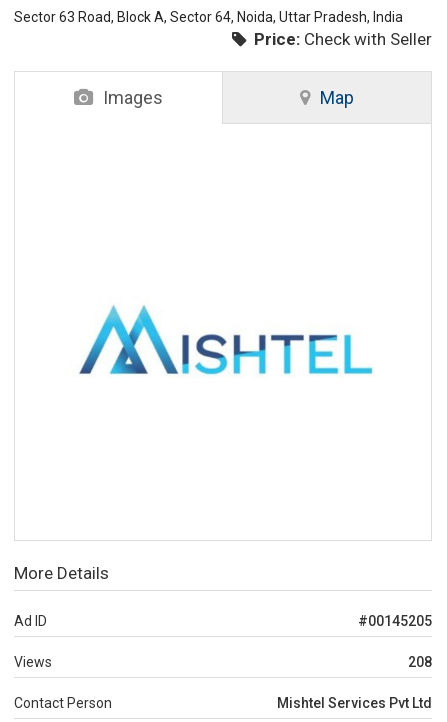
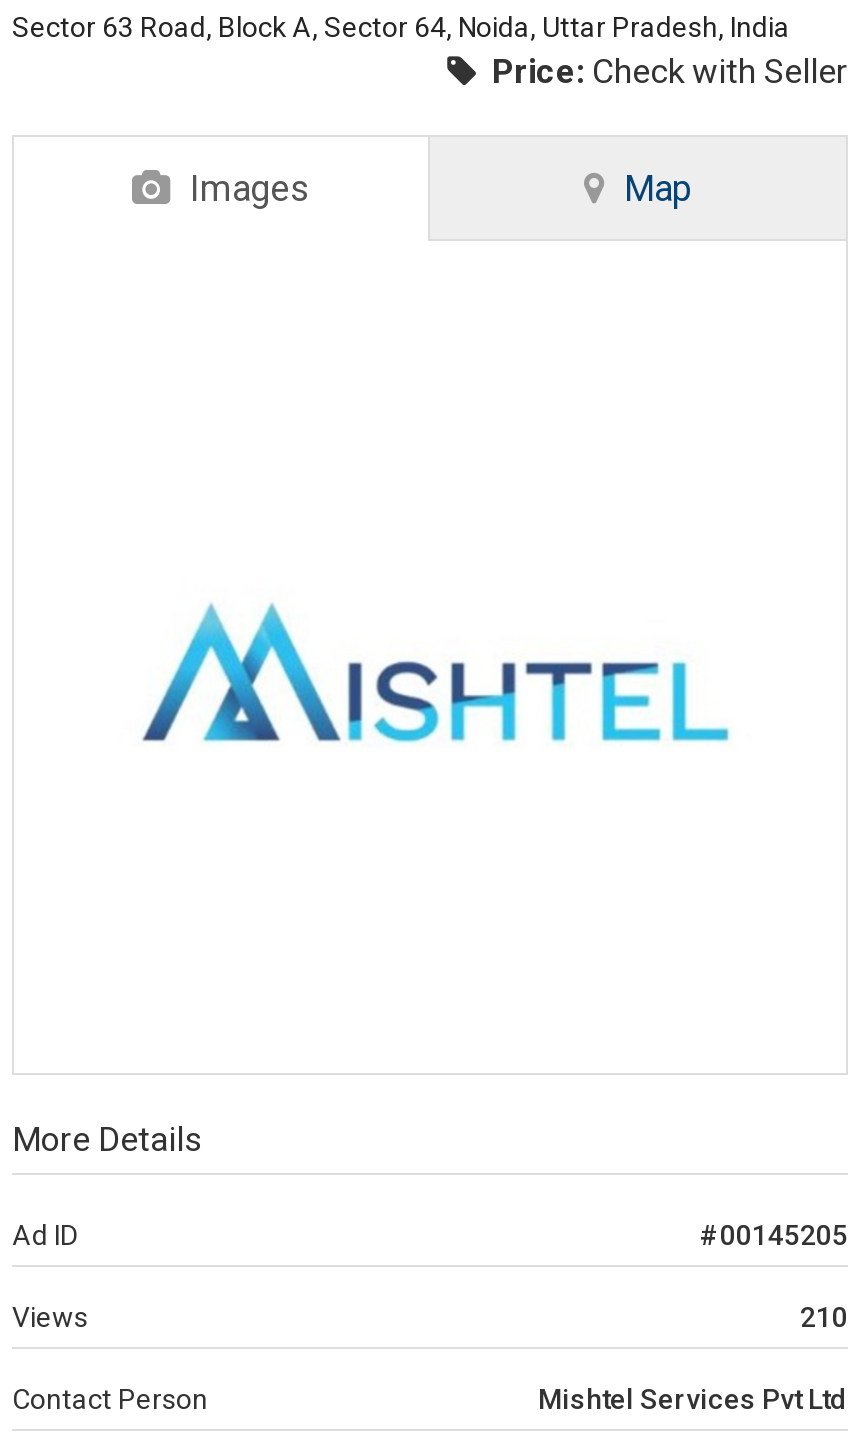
[408,654,432,670] 208 -> [800,1301,848,1333] 210

